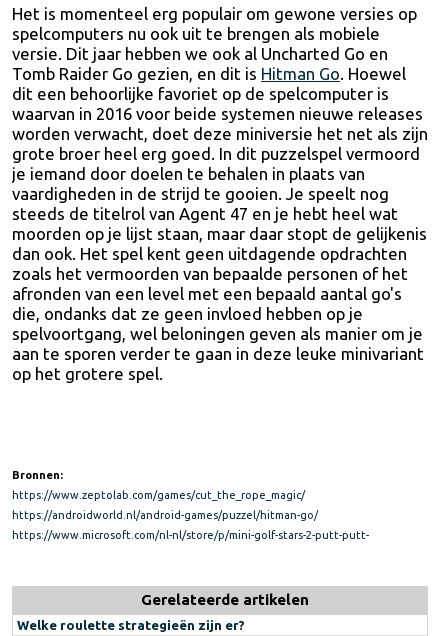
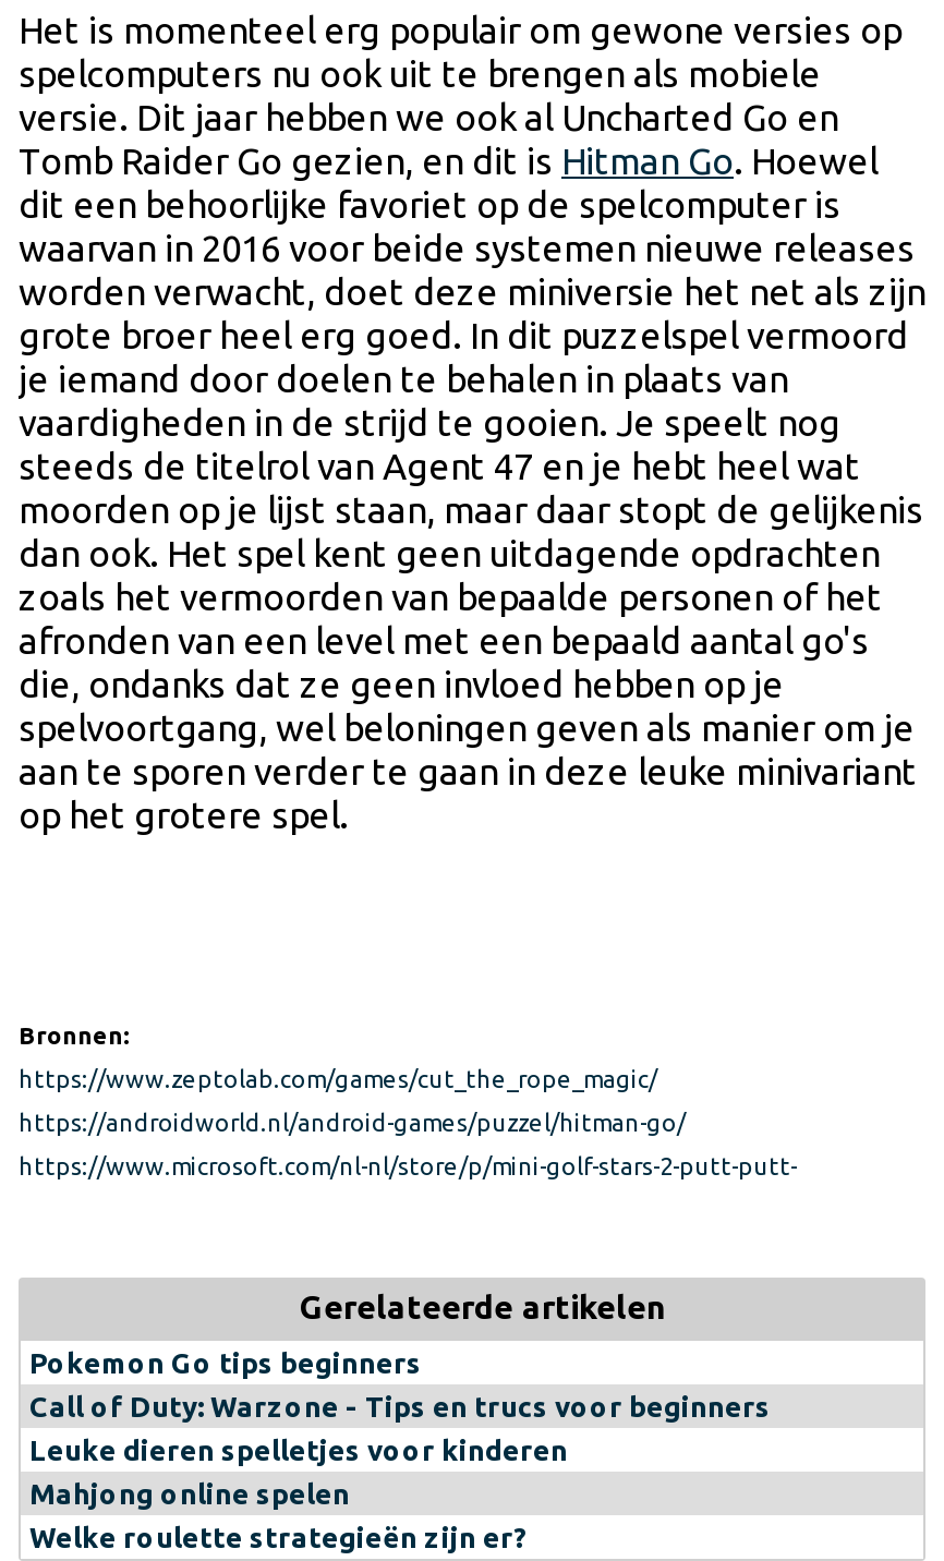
none -> [29,1348,771,1510] Pokemon Go tips beginners | Call of Duty: Warzone - Tips en trucs voor beginners | Leuke dieren spelletjes voor kinderen | Mahjong online spelen

